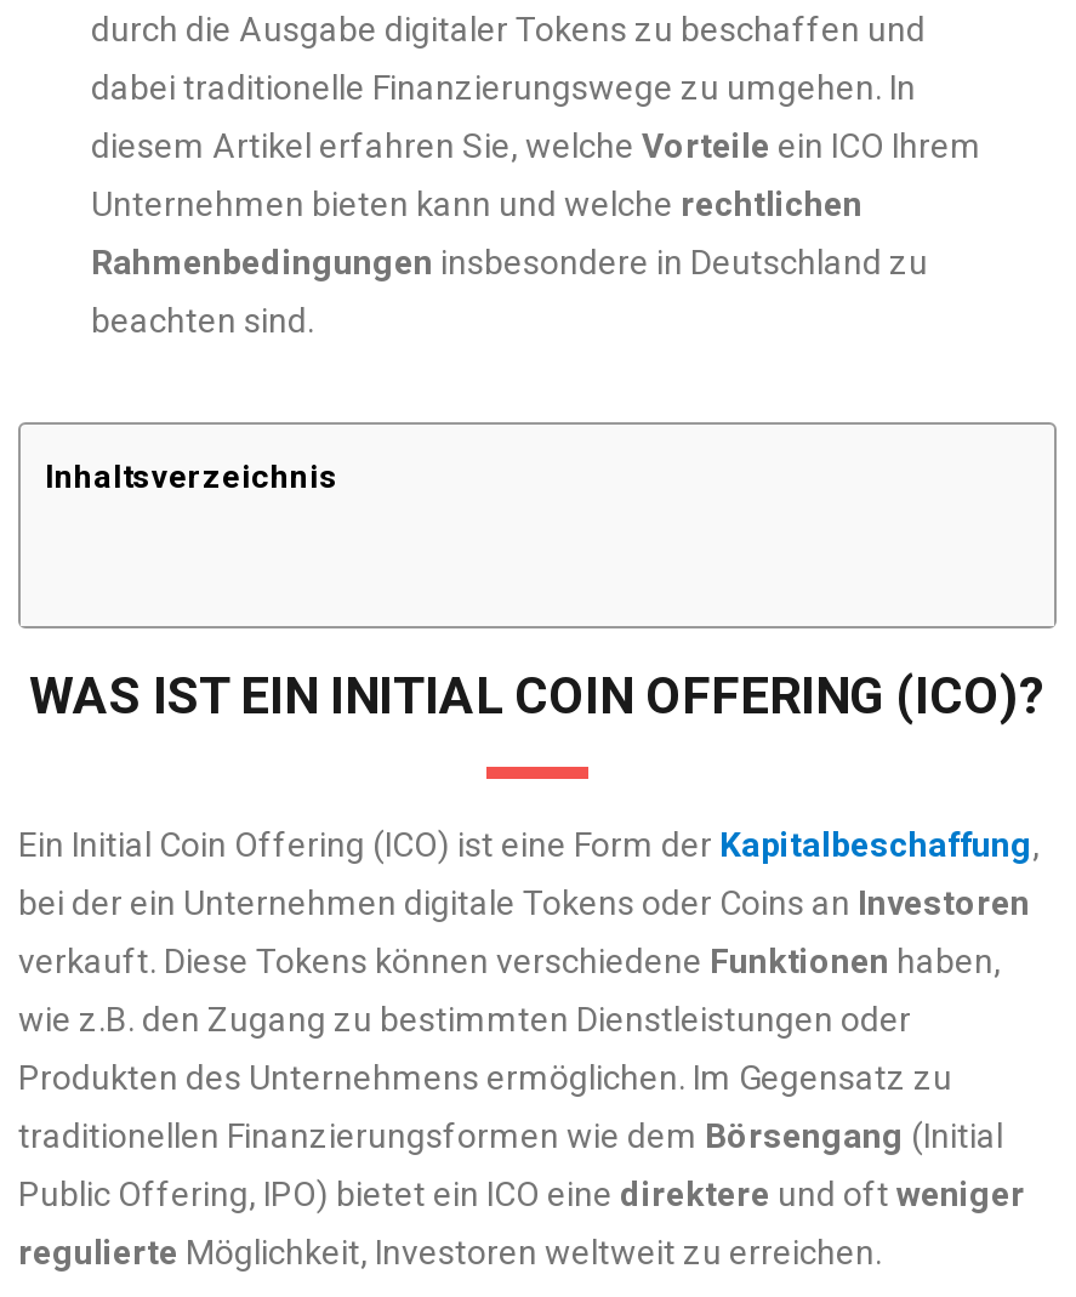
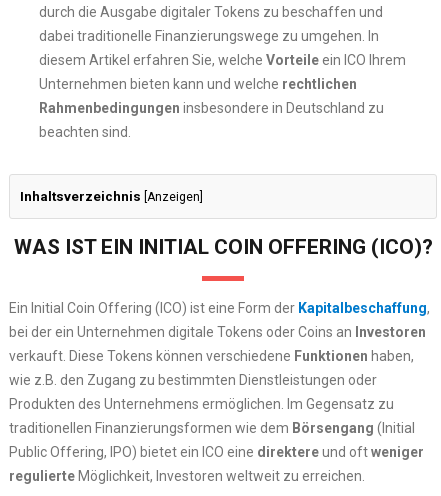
[45,459,338,496] Inhaltsverzeichnis -> [20,189,203,204] Inhaltsverzeichnis [Anzeigen]

